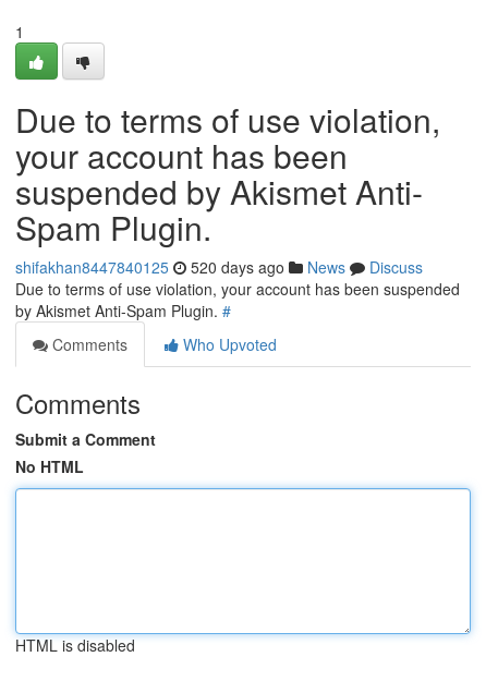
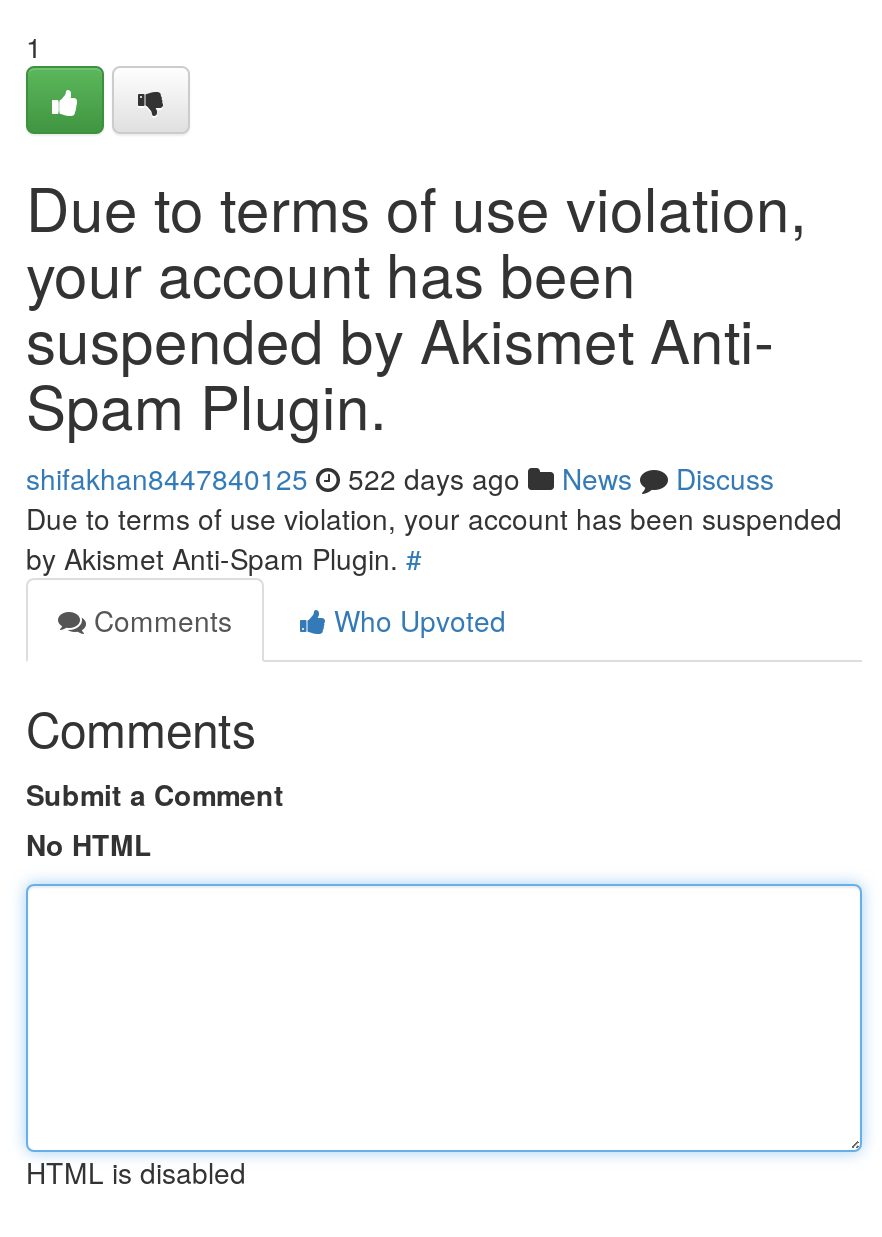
[15,256,423,278] shifakhan8447840125 520 days ago News Discuss -> [26,458,774,498] shifakhan8447840125 522 days ago News Discuss

